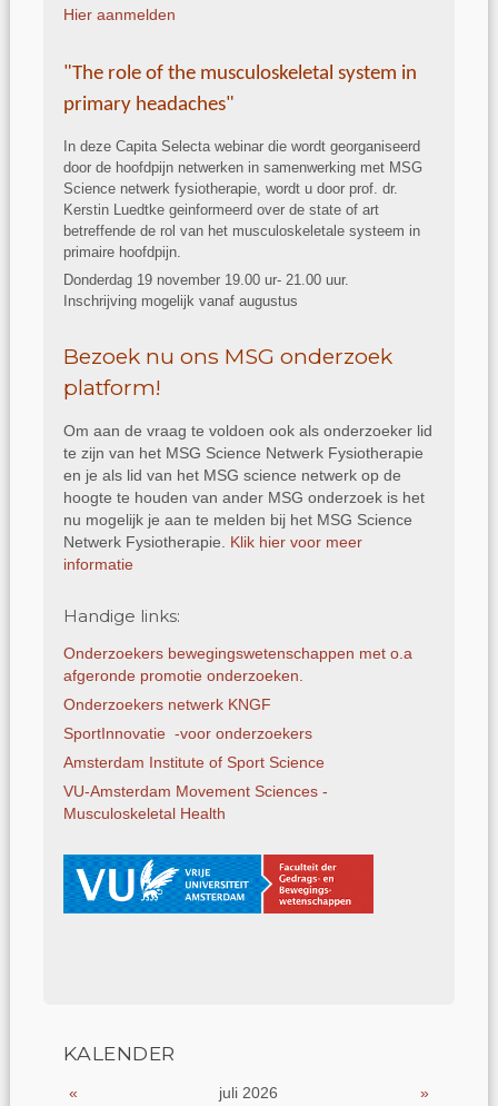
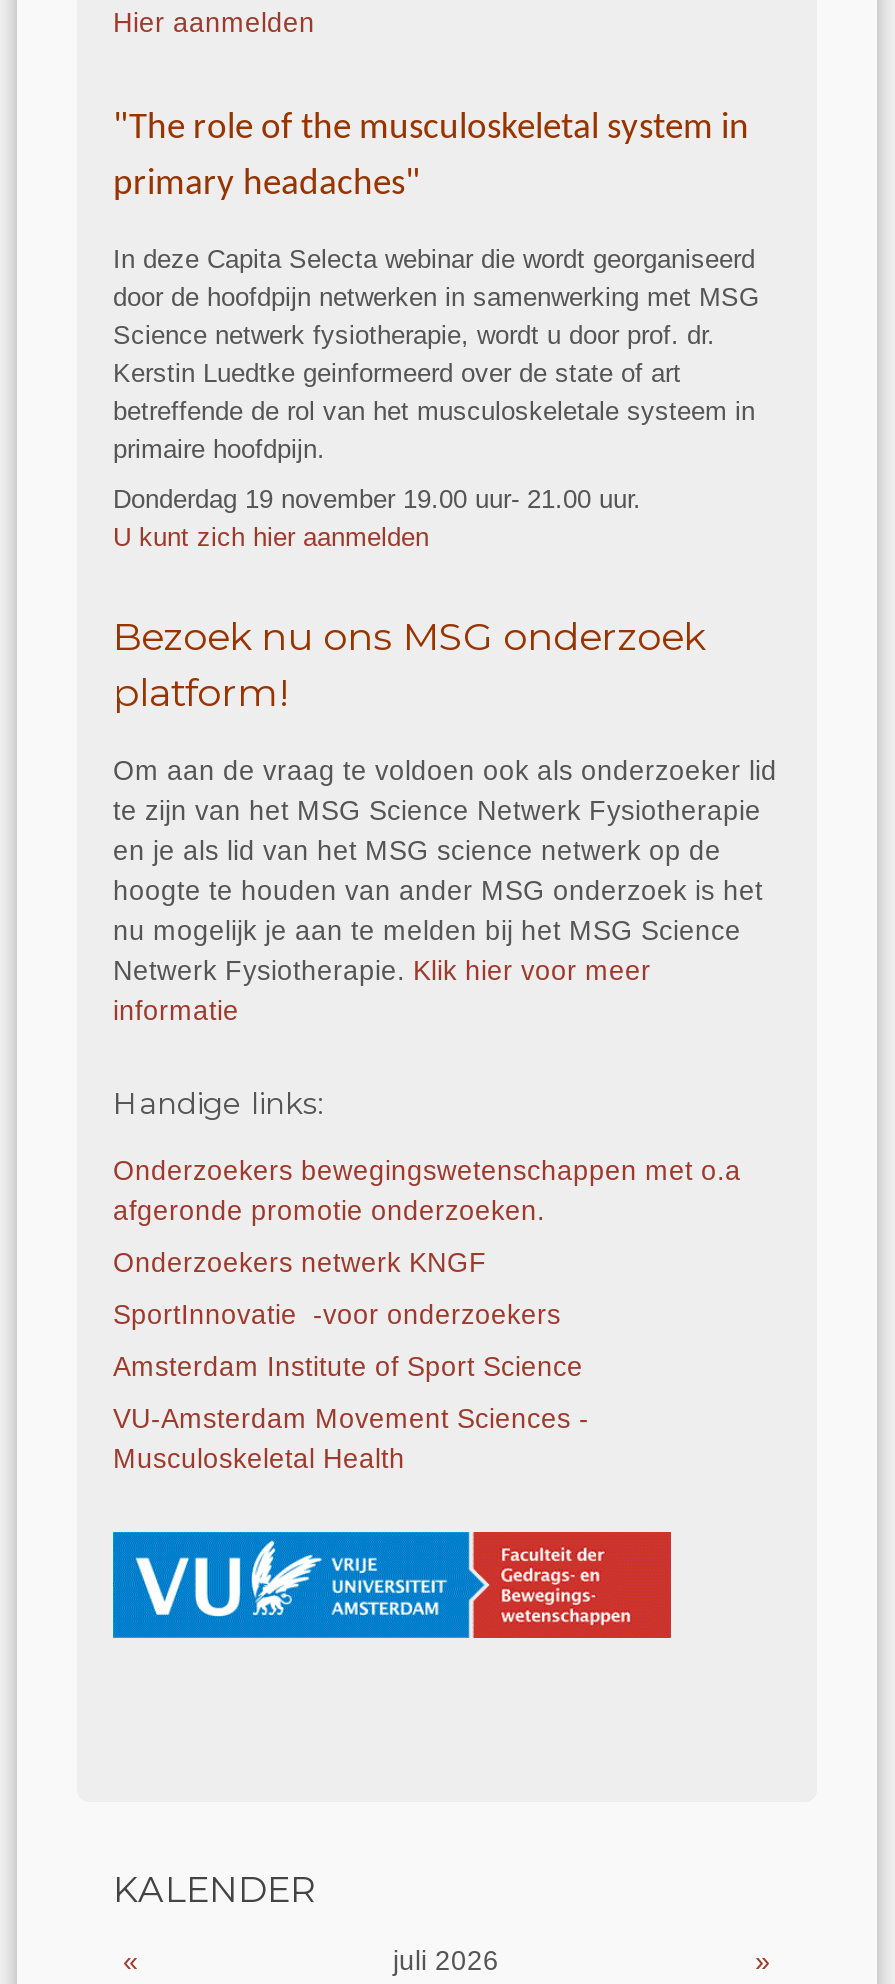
[63,272,353,310] Donderdag 19 november 19.00 ur- 21.00 uur. | Inschrijving mogelijk vanaf augustus -> [113,485,649,553] Donderdag 19 november 19.00 uur- 21.00 uur. | U kunt zich hier aanmelden

